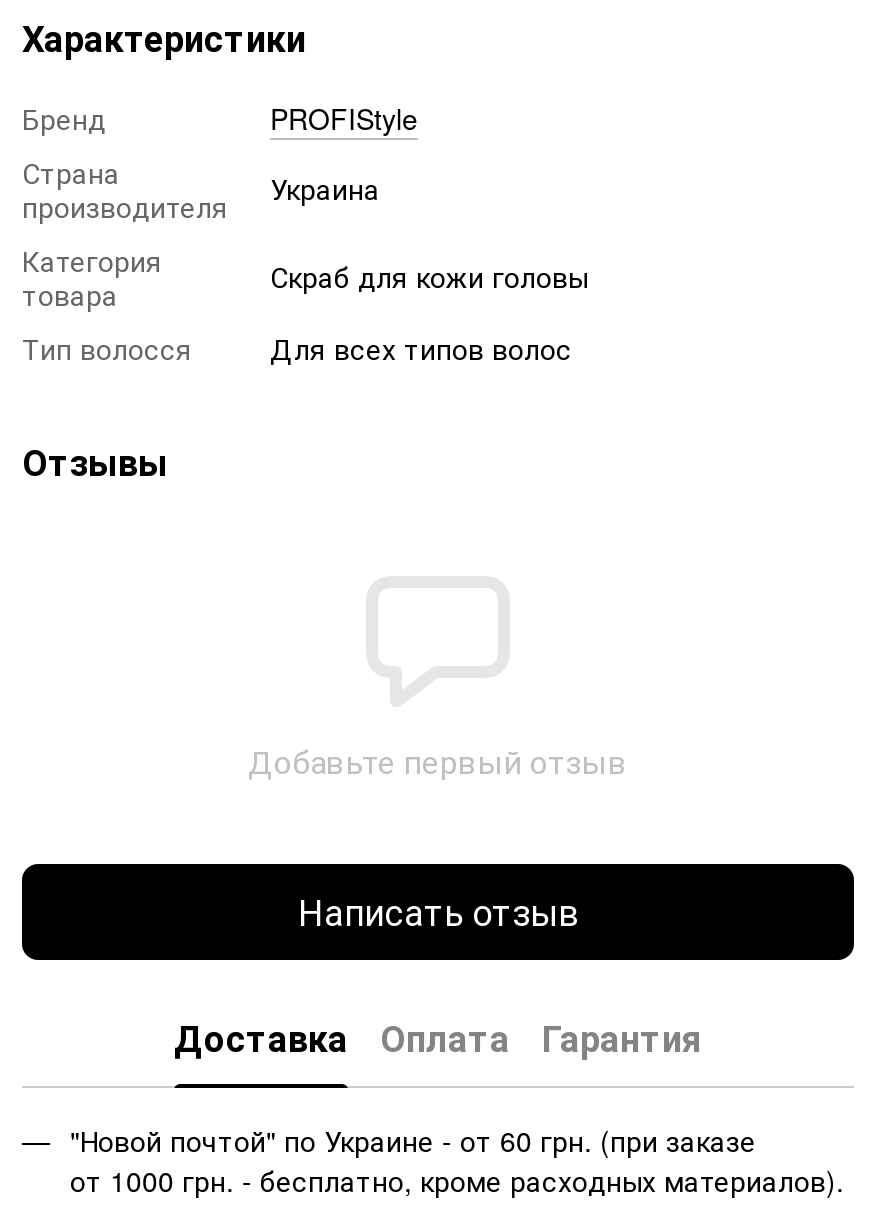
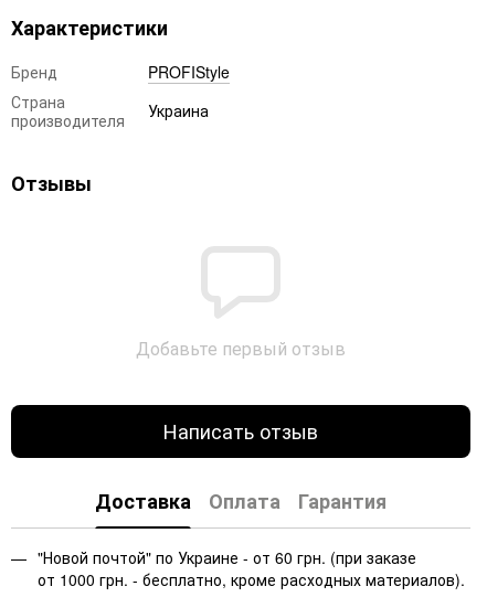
[22,239,588,367] Категория | товара | Скраб для кожи головы | Тип волосся | Для всех типов волос -> none

